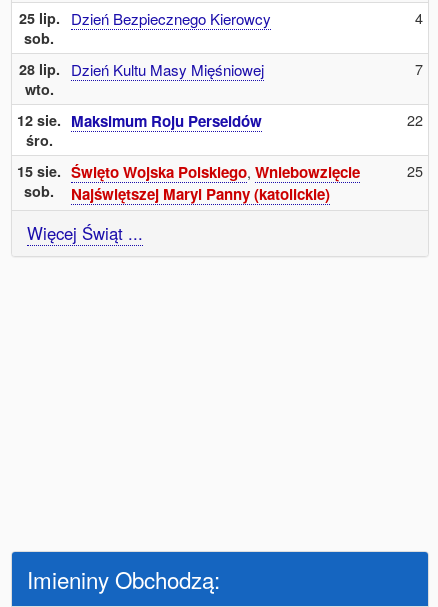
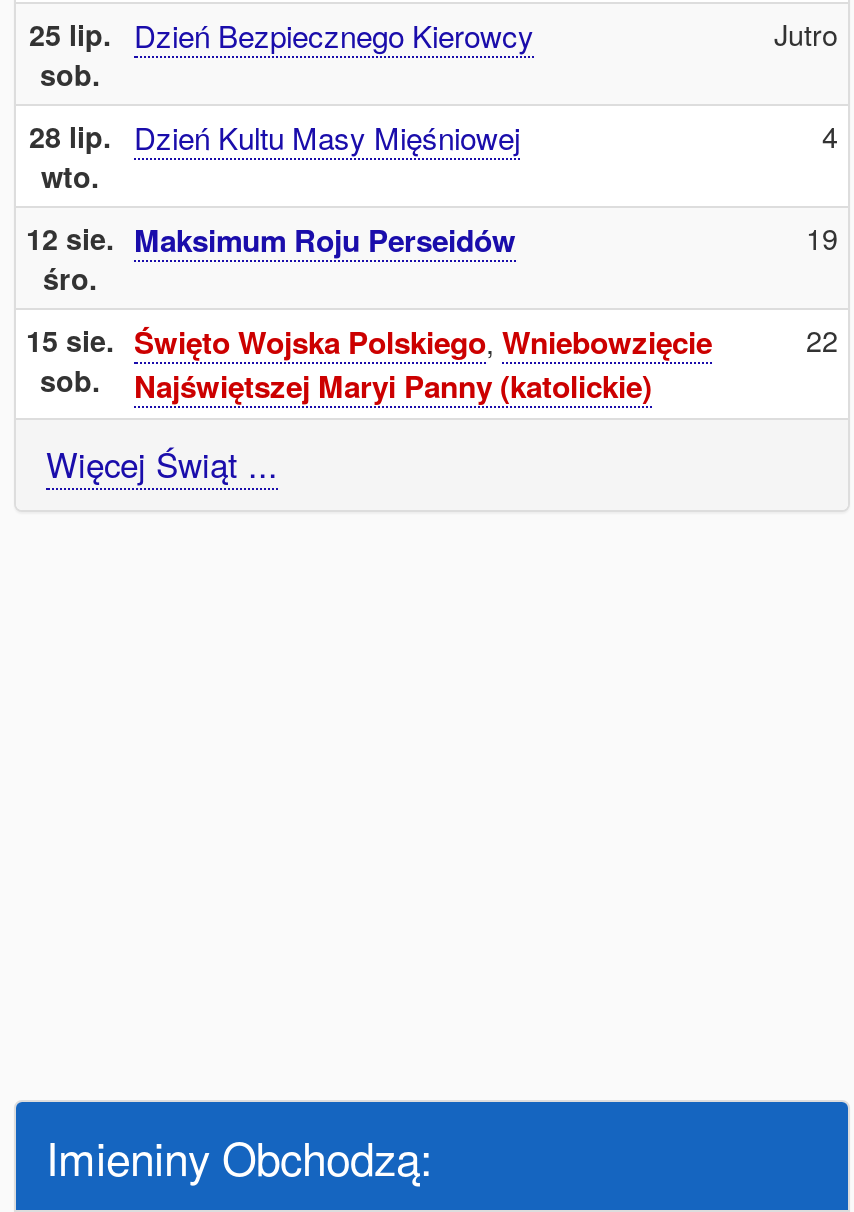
[415,7,423,28] 4 -> [774,12,838,54] Jutro
[415,58,423,79] 7 -> [822,114,838,156] 4
[407,109,423,130] 22 -> [806,216,838,258] 19
[407,160,423,181] 25 -> [806,318,838,360] 22

